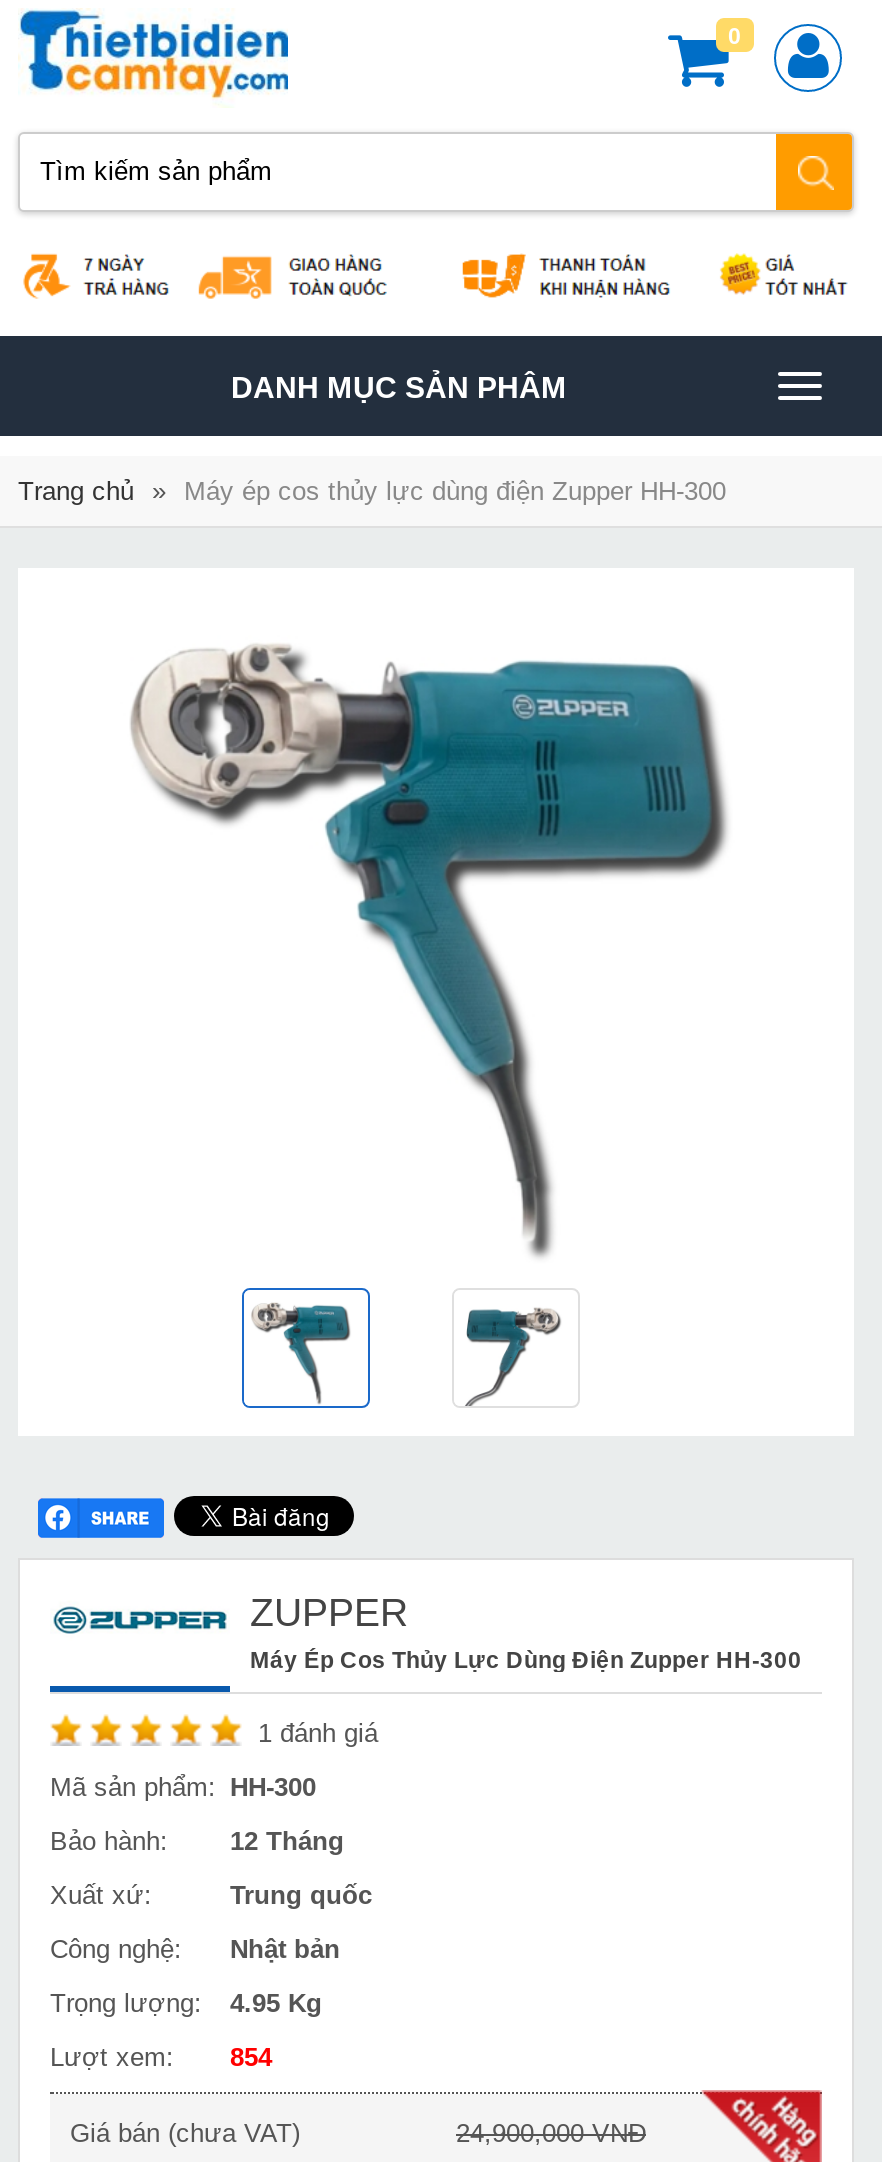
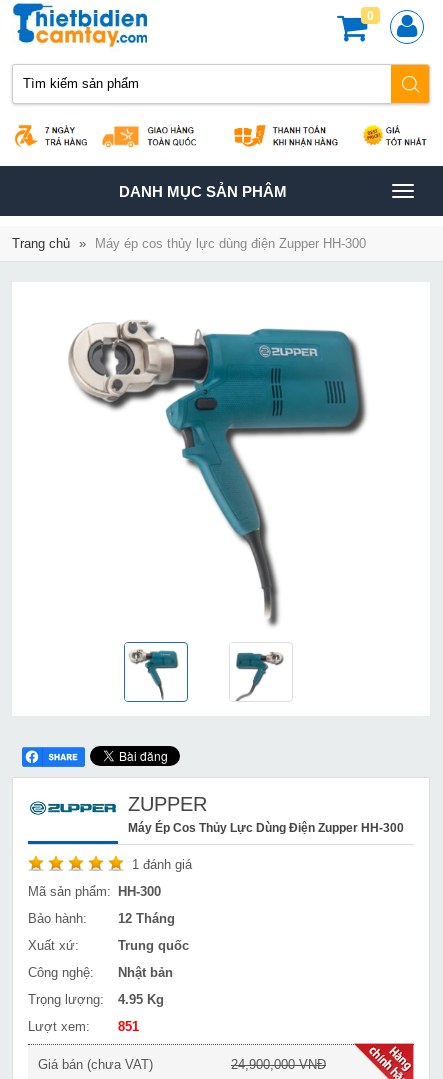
[50,2042,272,2072] Lượt xem: 854 -> [28,1019,139,1034] Lượt xem: 851

